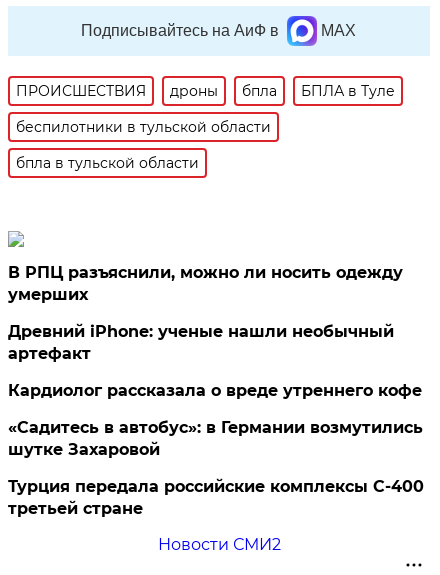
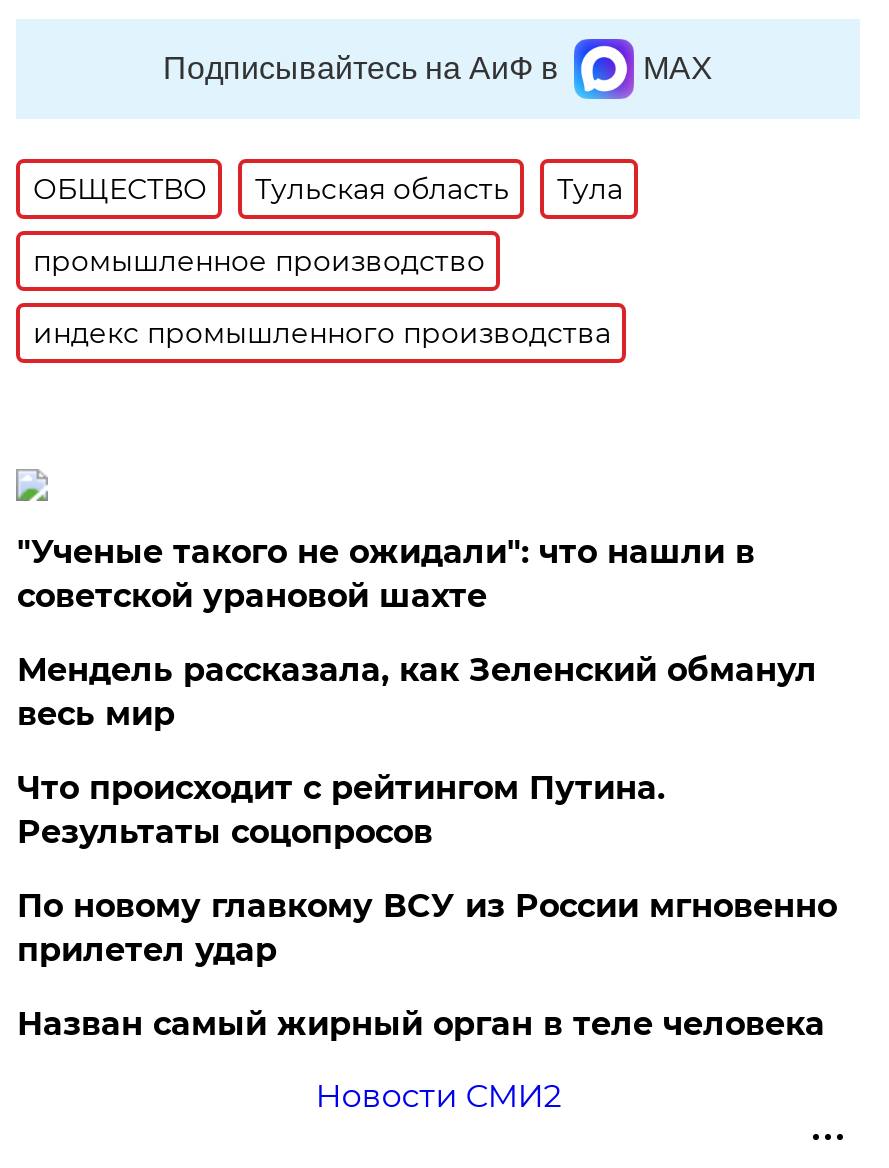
[16,82,395,100] ПРОИСШЕСТВИЯ | дроны | бпла | БПЛА в Туле -> [33,171,623,207] ОБЩЕСТВО | Тульская область | Тула
[16,118,271,136] беспилотники в тульской области -> [33,243,485,279] промышленное производство
[16,154,199,172] бпла в тульской области -> [33,315,611,351] индекс промышленного производства
[8,263,403,304] В РПЦ разъяснили, можно ли носить одежду | умерших -> [17,533,755,615] "Ученые такого не ожидали": что нашли в | советской урановой шахте
[8,322,394,363] Древний iPhone: ученые нашли необычный | артефакт -> [17,651,817,733] Мендель рассказала, как Зеленский обманул | весь мир
[8,381,422,400] Кардиолог рассказала о вреде утреннего кофе -> [17,769,665,851] Что происходит с рейтингом Путина. | Результаты соцопросов
[8,418,423,459] «Садитесь в автобус»: в Германии возмутились | шутке Захаровой -> [17,887,837,969] По новому главкому ВСУ из России мгновенно | прилетел удар
[8,477,424,518] Турция передала российские комплексы С-400 | третьей стране -> [17,1005,825,1043] Назван самый жирный орган в теле человека

